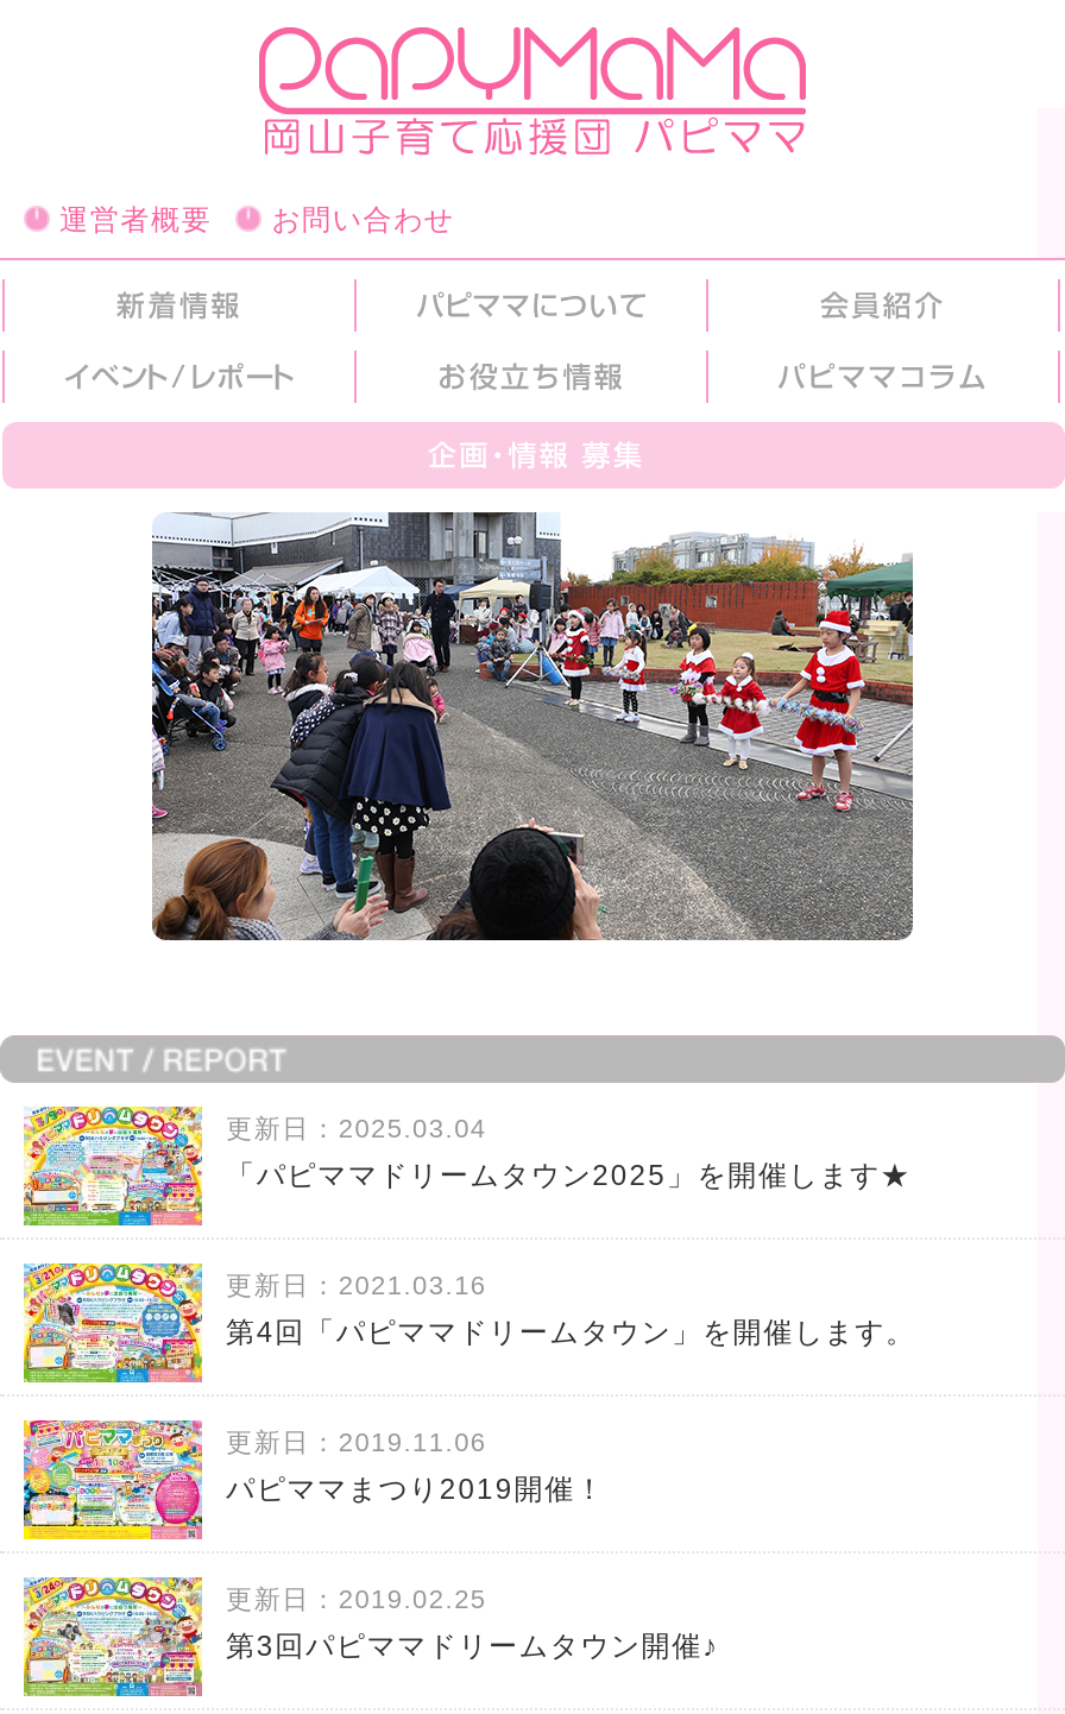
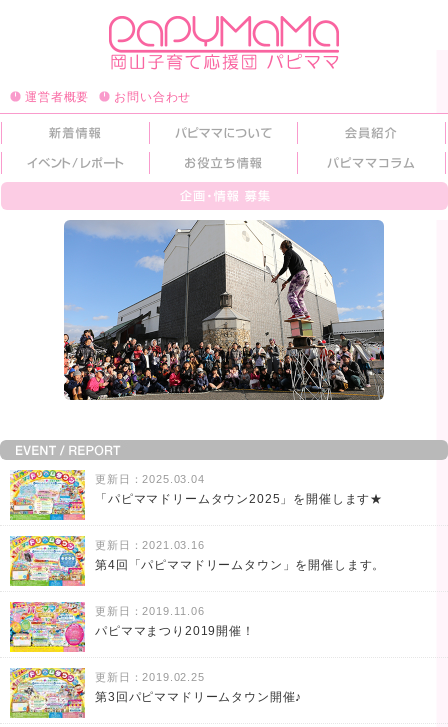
[150,510,915,943] [image] -> [63,219,385,401] [image]

